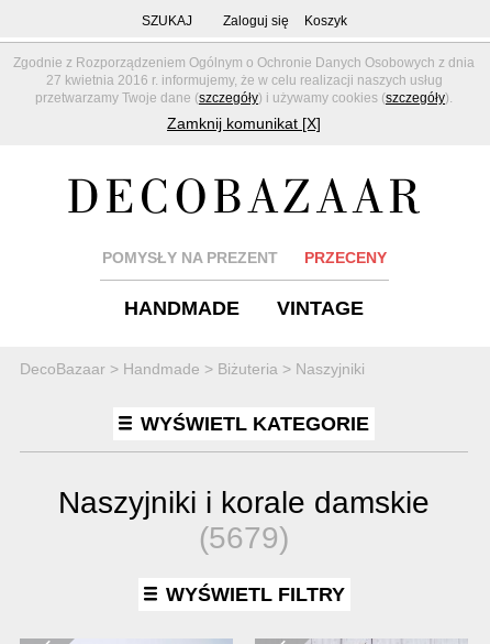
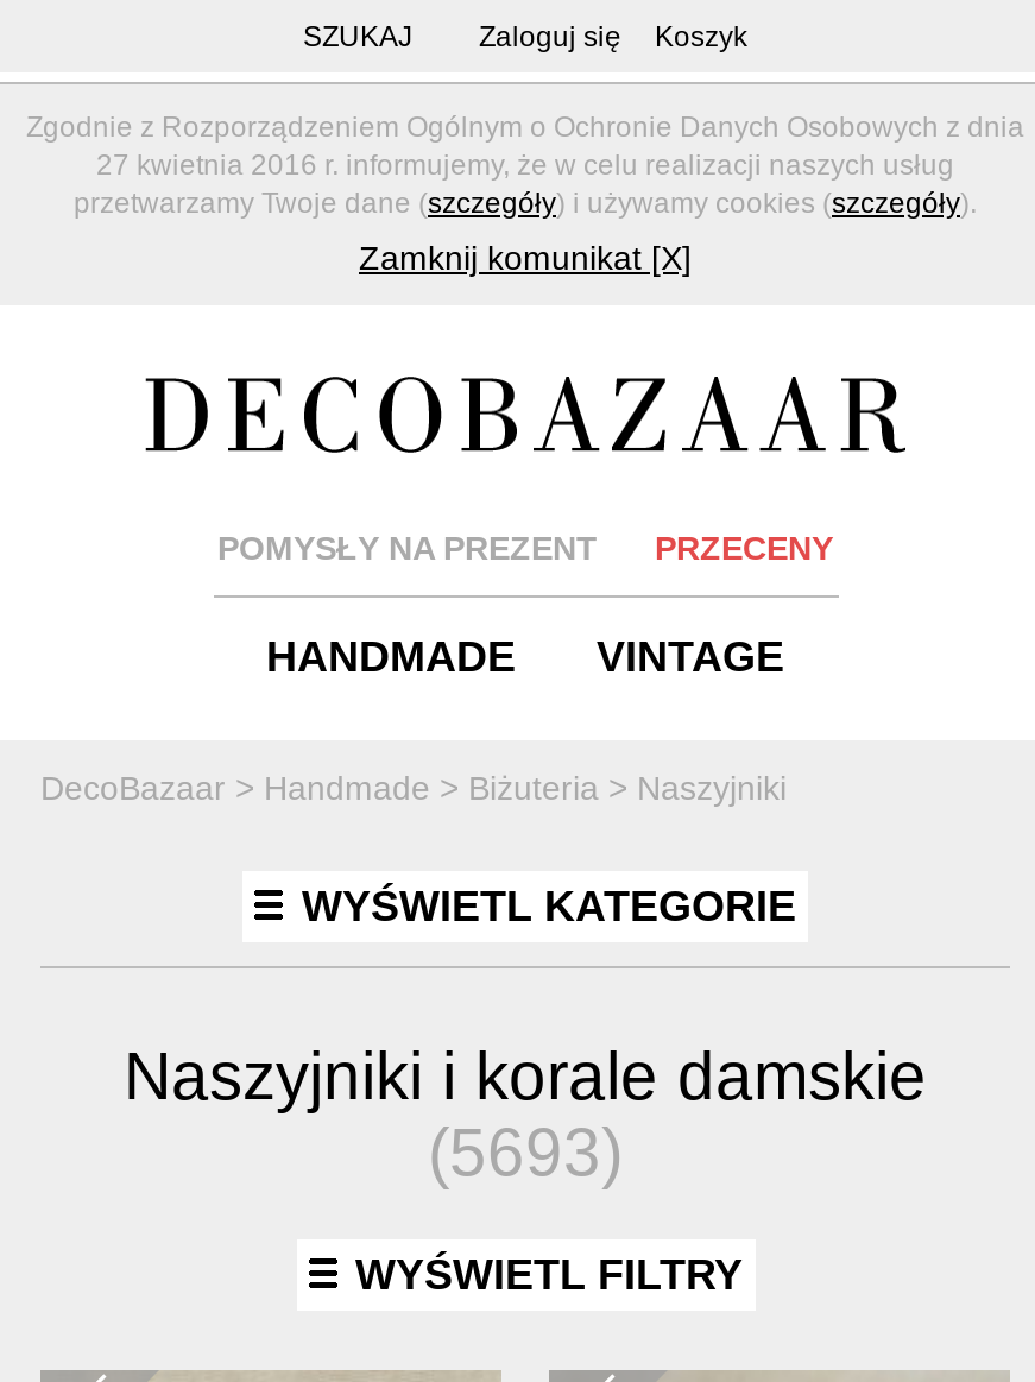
[199,520,289,554] (5679) -> [428,1115,623,1188] (5693)

